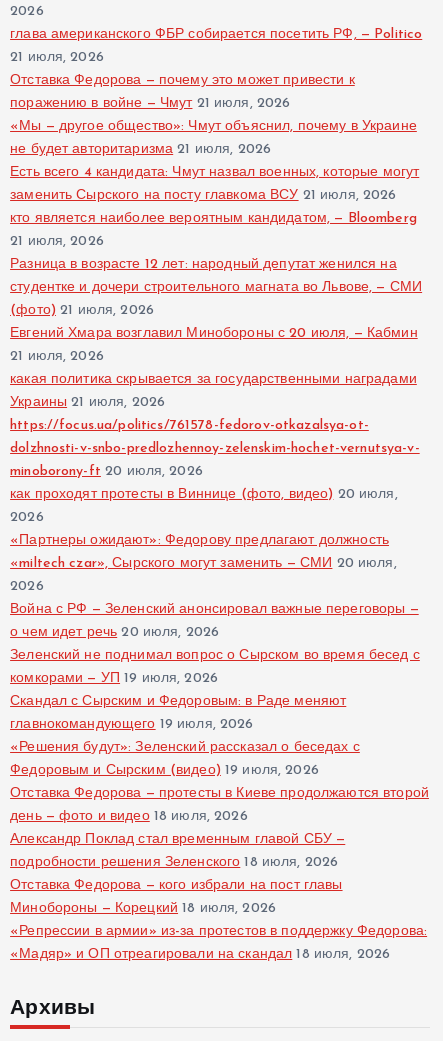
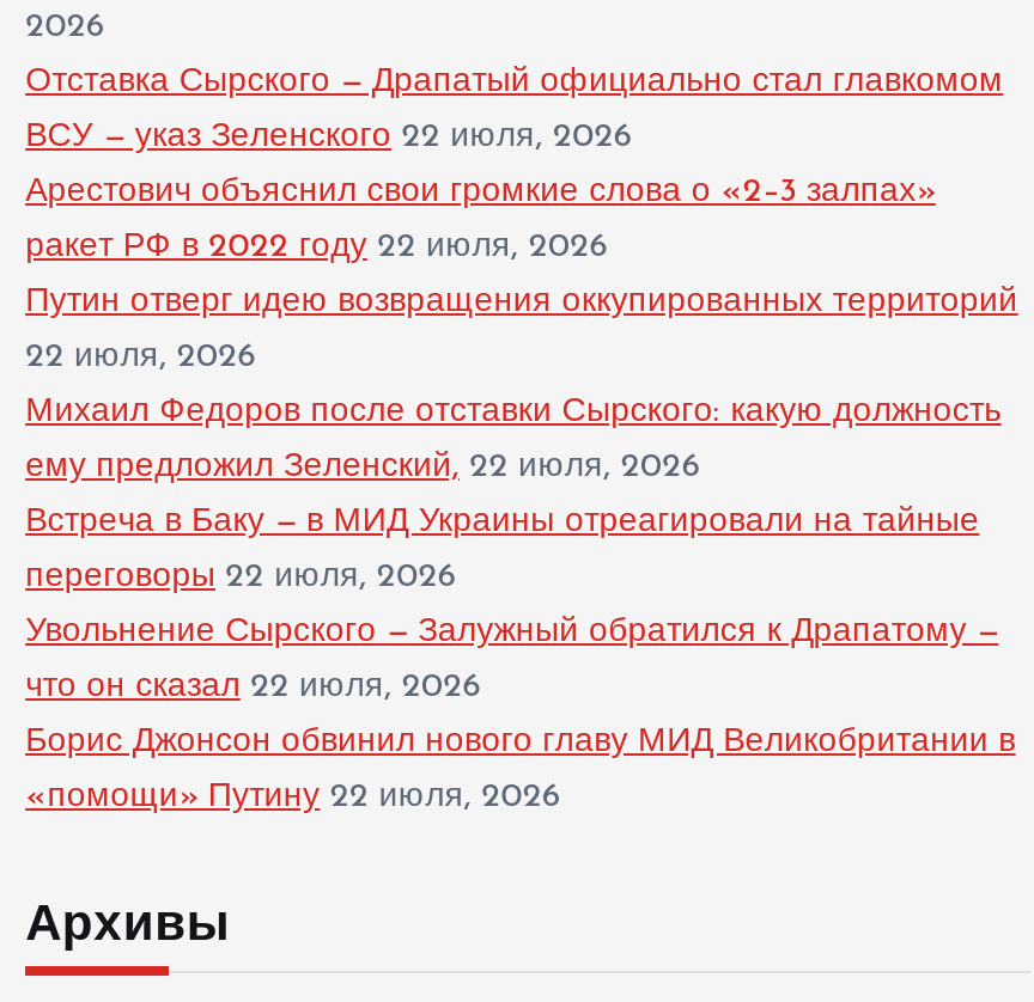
[10,27,429,962] глава американского ФБР собирается посетить РФ, — Politico | 21 июля, 2026 | Отставка Федорова — почему это может привести к | поражению в войне — Чмут 21 июля, 2026 | «Мы — другое общество»: Чмут объяснил, почему в Украине | не будет авторитаризма 21 июля, 2026 | Есть всего 4 кандидата: Чмут назвал военных, которые могут | заменить Сырского на посту главкома ВСУ 21 июля, 2026 | кто является наиболее вероятным кандидатом, — Bloomberg | 21 июля, 2026 | Разница в возрасте 12 лет: народный депутат женился на | студентке и дочери строительного магната во Львове, — СМИ | (фото) 21 июля, 2026 | Евгений Хмара возглавил Минобороны с 20 июля, — Кабмин | 21 июля, 2026 | какая политика скрывается за государственными наградами | Украины 21 июля, 2026 | https://focus.ua/politics/761578-fedorov-otkazalsya-ot- | dolzhnosti-v-snbo-predlozhennoy-zelenskim-hochet-vernutsya-v- | minoborony-ft 20 июля, 2026 | как проходят протесты в Виннице (фото, видео) 20 июля, | 2026 | «Партнеры ожидают»: Федорову предлагают должность | «miltech czar», Сырского могут заменить — СМИ 20 июля, | 2026 | Война с РФ — Зеленский анонсировал важные переговоры — | о чем идет речь 20 июля, 2026 | Зеленский не поднимал вопрос о Сырском во время бесед с | комкорами — УП 19 июля, 2026 | Скандал с Сырским и Федоровым: в Раде меняют | главнокомандующего 19 июля, 2026 | «Решения будут»: Зеленский рассказал о беседах с | Федоровым и Сырским (видео) 19 июля, 2026 | Отставка Федорова — протесты в Киеве продолжаются второй | день — фото и видео 18 июля, 2026 | Александр Поклад стал временным главой СБУ — | подробности решения Зеленского 18 июля, 2026 | Отставка Федорова — кого избрали на пост главы | Минобороны — Корецкий 18 июля, 2026 | «Репрессии в армии» из-за протестов в поддержку Федорова: | «Мадяр» и ОП отреагировали на скандал 18 июля, 2026 -> [25,65,1018,815] Отставка Сырского — Драпатый официально стал главкомом | ВСУ — указ Зеленского 22 июля, 2026 | Арестович объяснил свои громкие слова о «2–3 залпах» | ракет РФ в 2022 году 22 июля, 2026 | Путин отверг идею возвращения оккупированных территорий | 22 июля, 2026 | Михаил Федоров после отставки Сырского: какую должность | ему предложил Зеленский, 22 июля, 2026 | Встреча в Баку — в МИД Украины отреагировали на тайные | переговоры 22 июля, 2026 | Увольнение Сырского — Залужный обратился к Драпатому — | что он сказал 22 июля, 2026 | Борис Джонсон обвинил нового главу МИД Великобритании в | «помощи» Путину 22 июля, 2026

